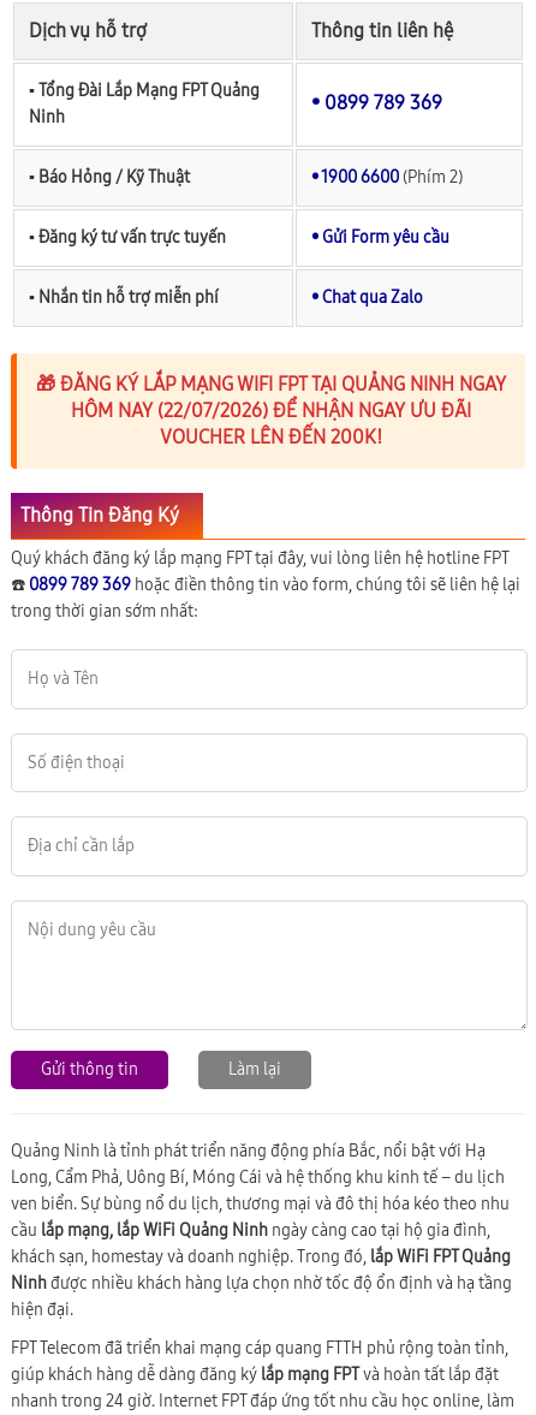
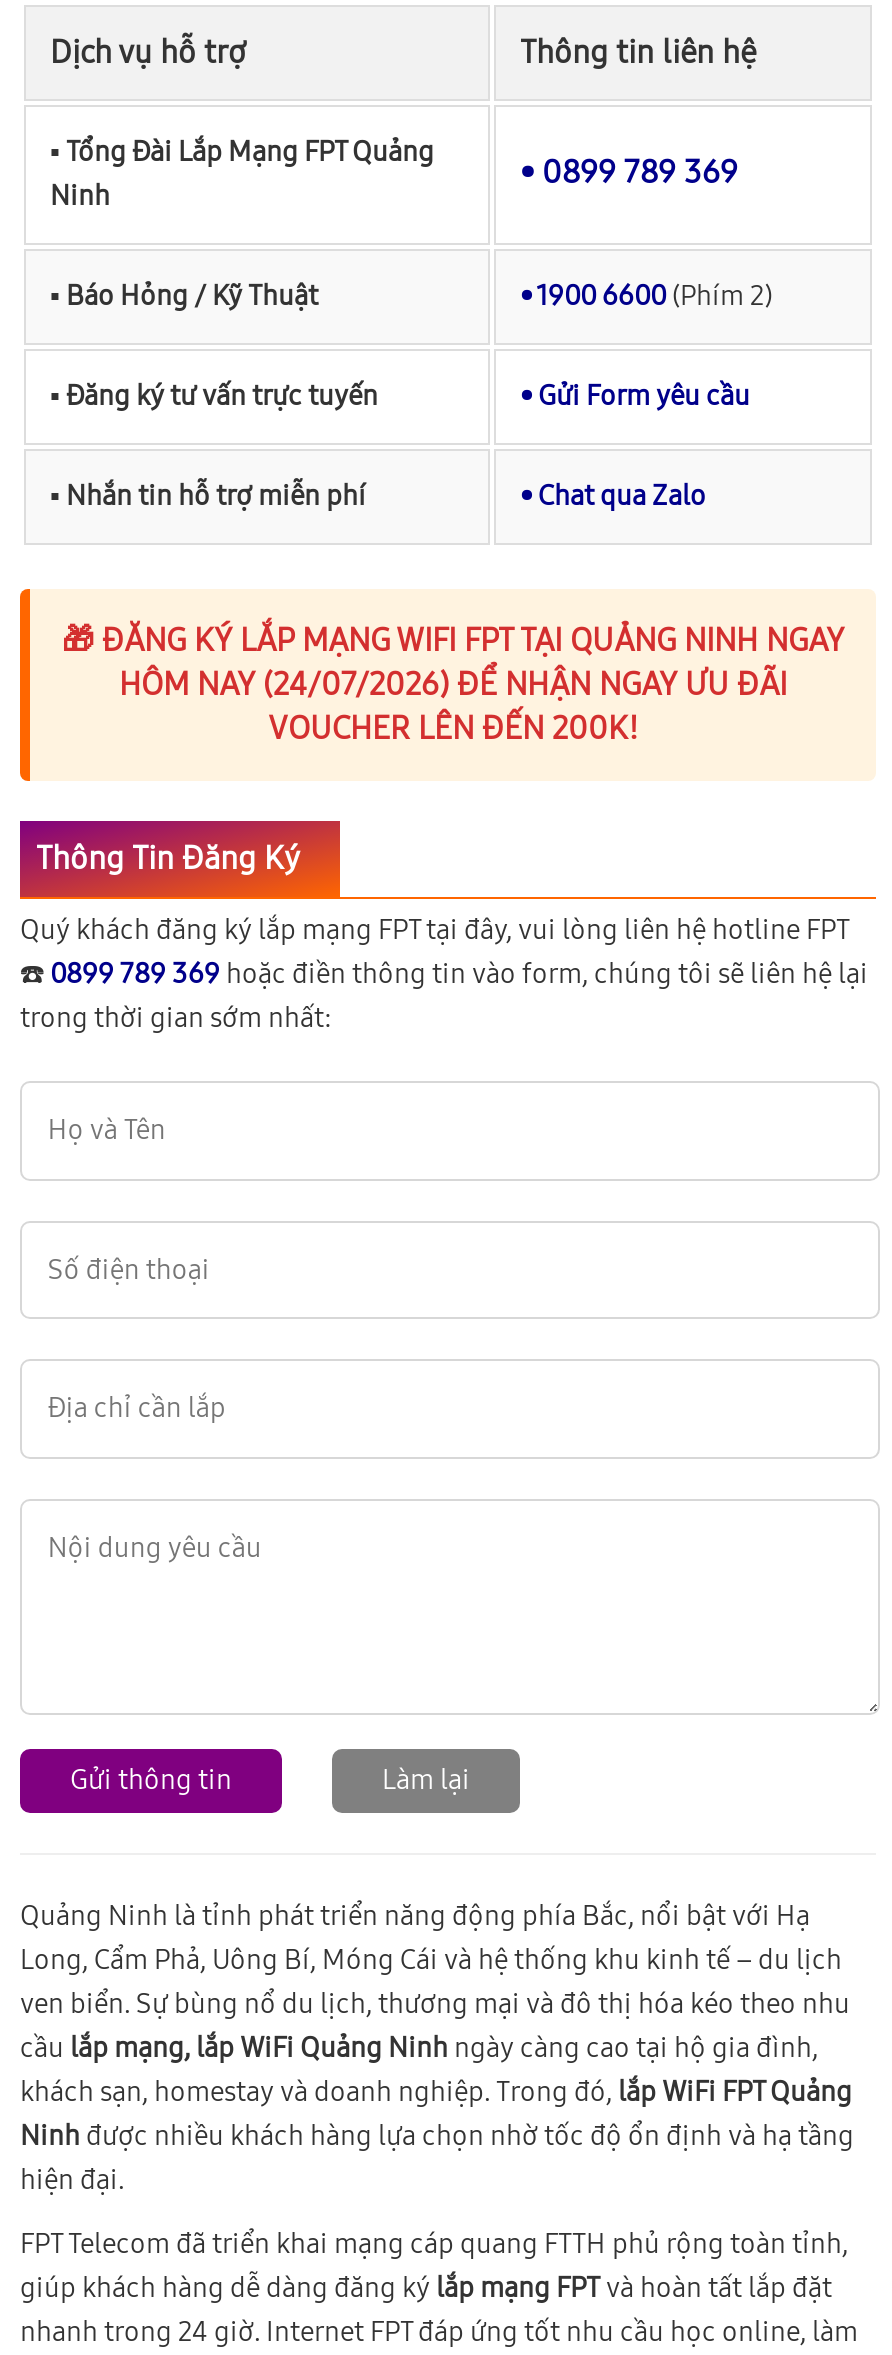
[71,399,471,422] HÔM NAY (22/07/2026) ĐỂ NHẬN NGAY ƯU ĐÃI -> [119,665,787,703] HÔM NAY (24/07/2026) ĐỂ NHẬN NGAY ƯU ĐÃI

